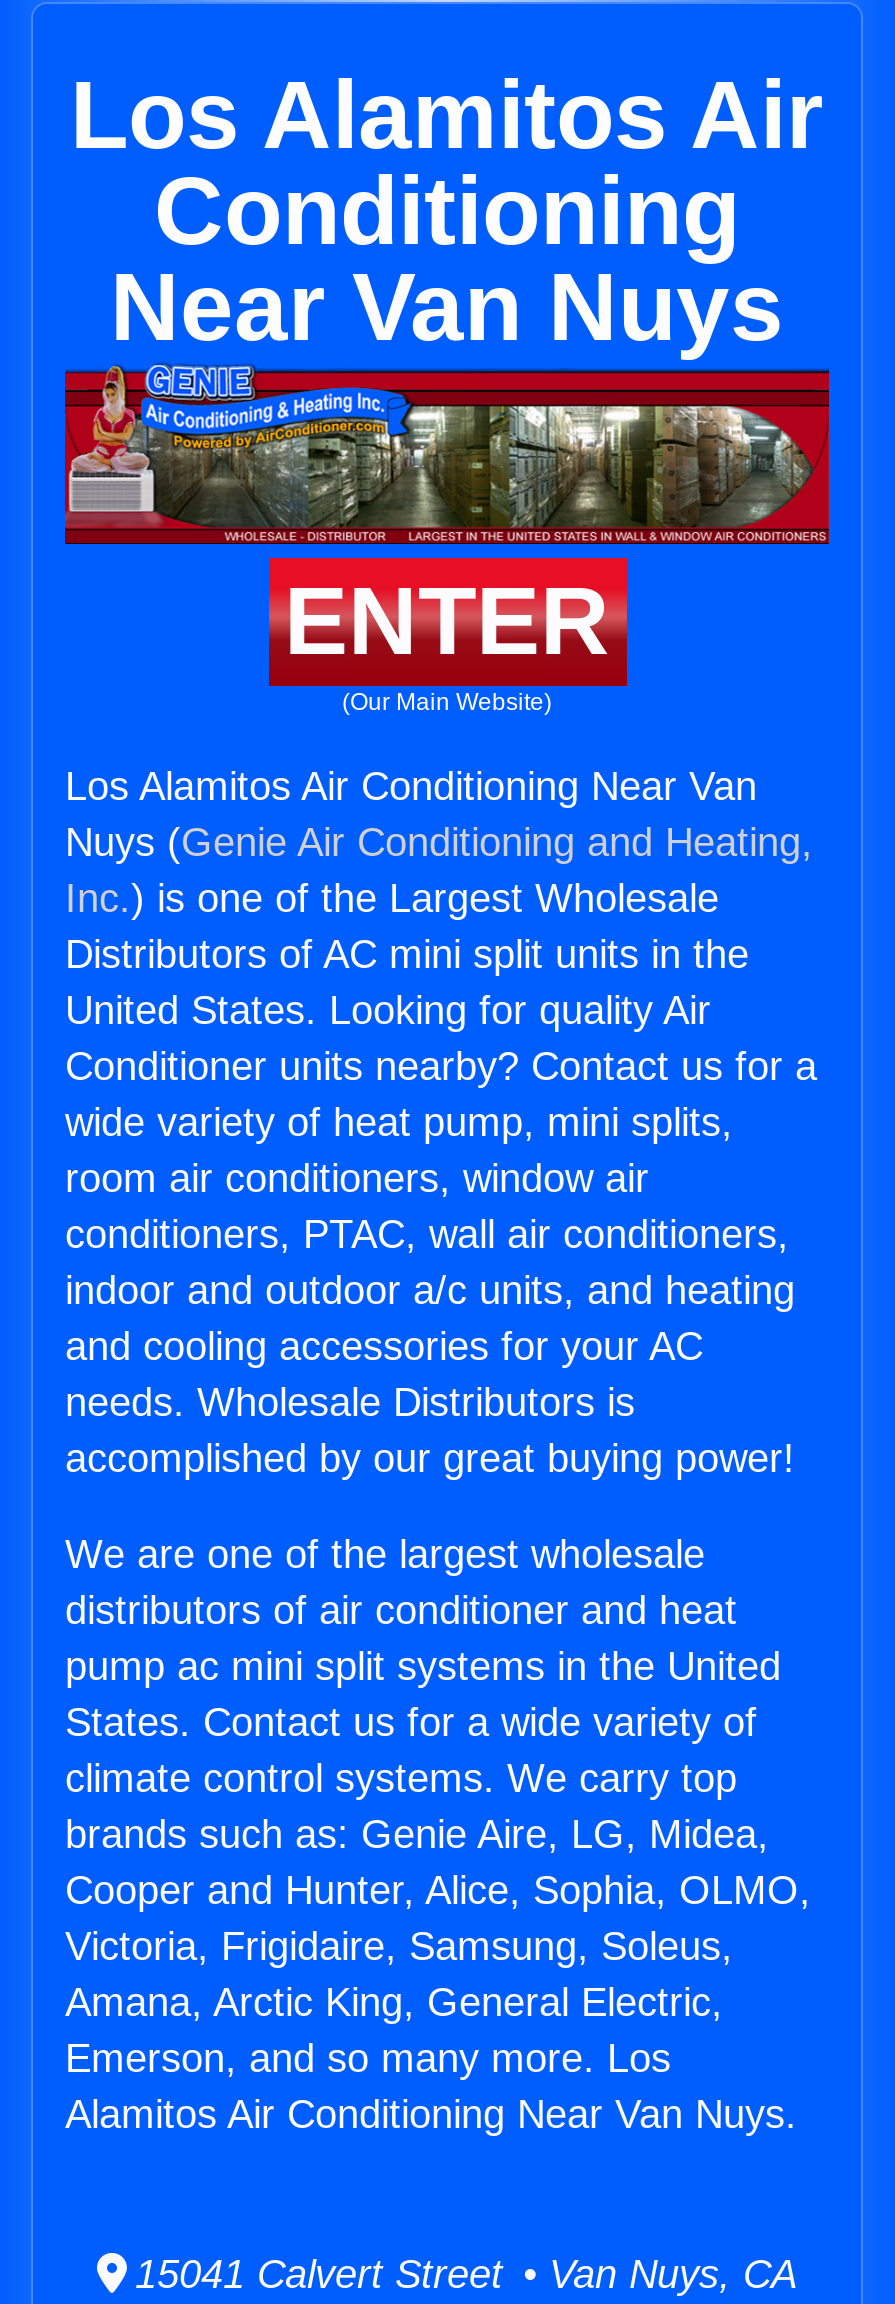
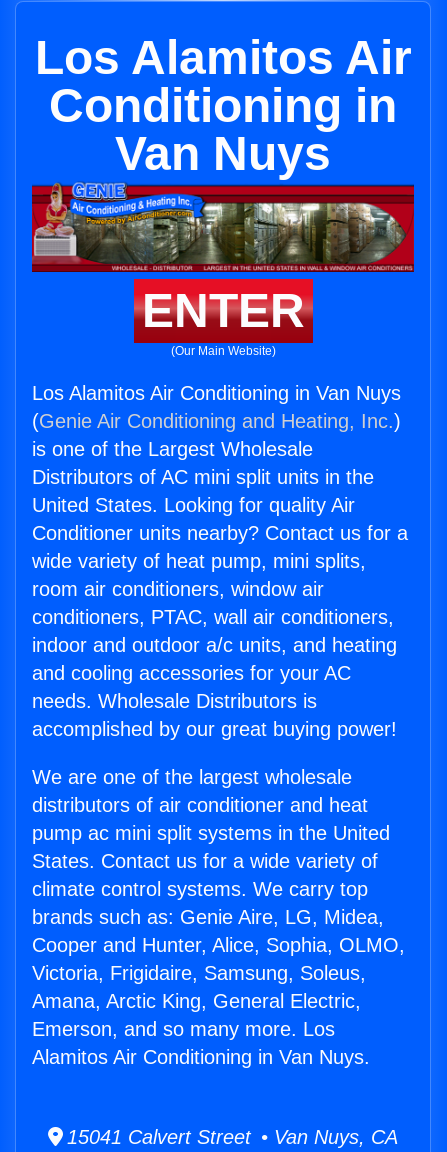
[110,158,784,360] Conditioning | Near Van Nuys -> [49,79,397,180] Conditioning in | Van Nuys
[65,764,813,920] Los Alamitos Air Conditioning Near Van | Nuys (Genie Air Conditioning and Heating, | Inc.) is one of the Largest Wholesale -> [32,382,401,460] Los Alamitos Air Conditioning in Van Nuys | (Genie Air Conditioning and Heating, Inc.) | is one of the Largest Wholesale
[65,2092,797,2136] Alamitos Air Conditioning Near Van Nuys. -> [32,1046,370,1068] Alamitos Air Conditioning in Van Nuys.

